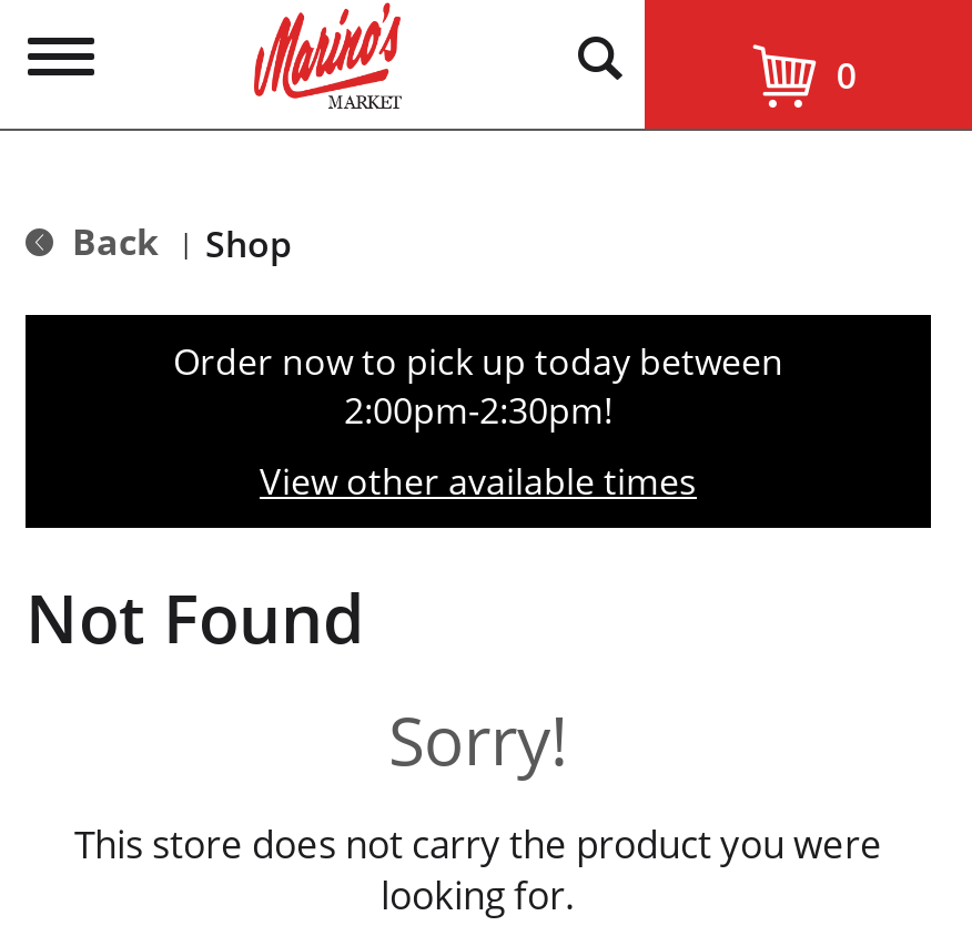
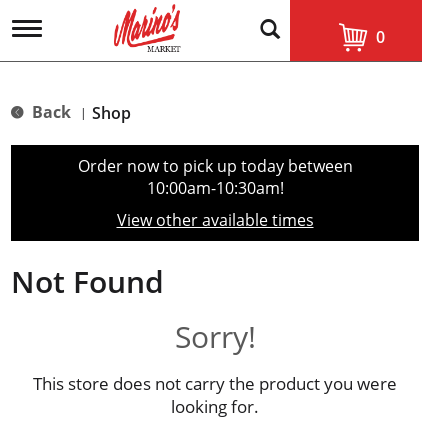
[344,386,612,435] 2:00pm-2:30pm! -> [146,177,283,199] 10:00am-10:30am!

